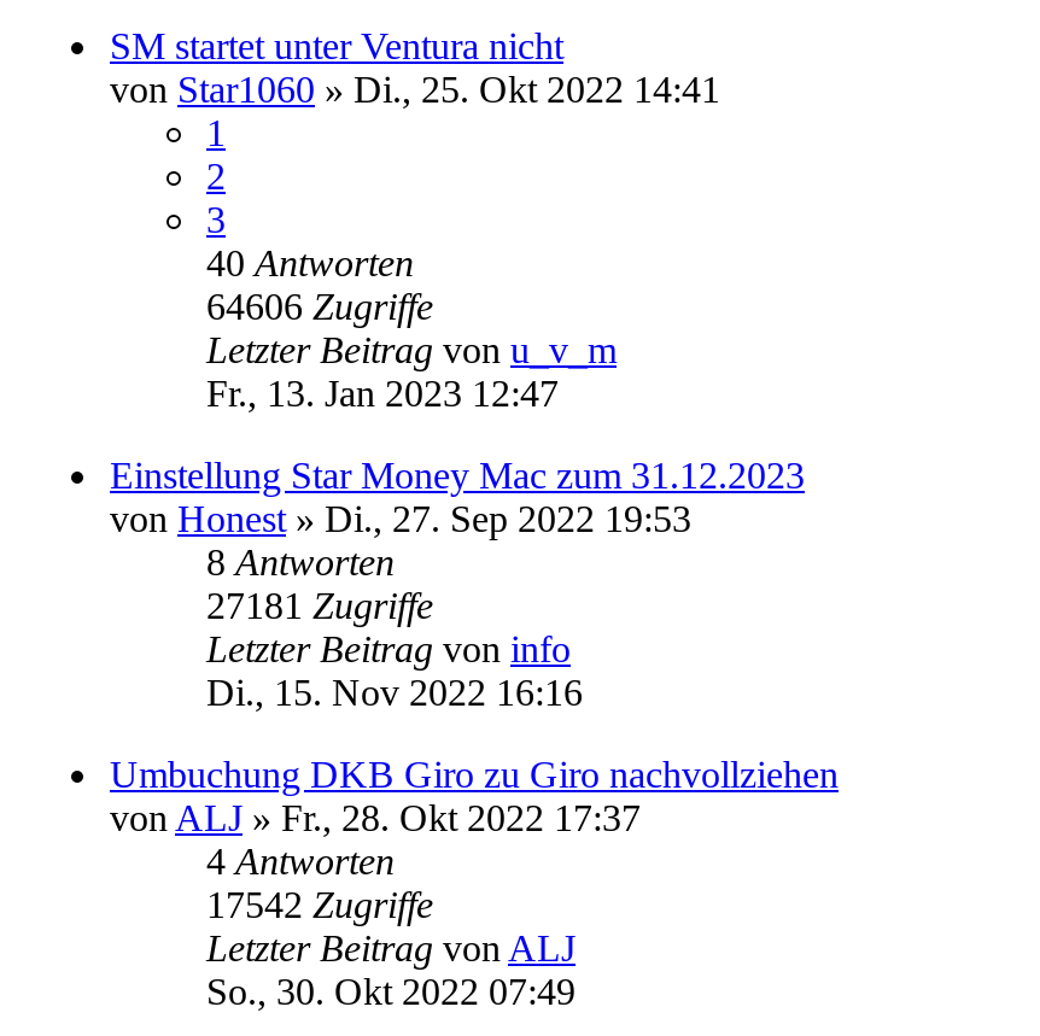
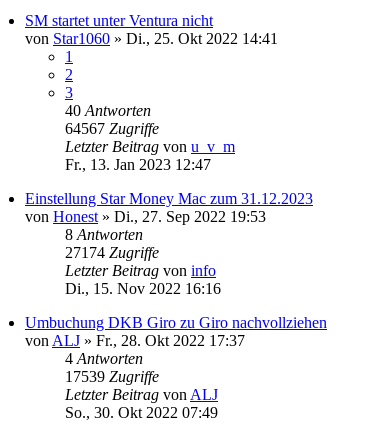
[206,286,433,327] 64606 Zugriffe -> [65,120,159,137] 64567 Zugriffe
[206,585,433,626] 27181 Zugriffe -> [65,244,159,261] 27174 Zugriffe
[206,884,433,925] 17542 Zugriffe -> [65,368,159,385] 17539 Zugriffe

